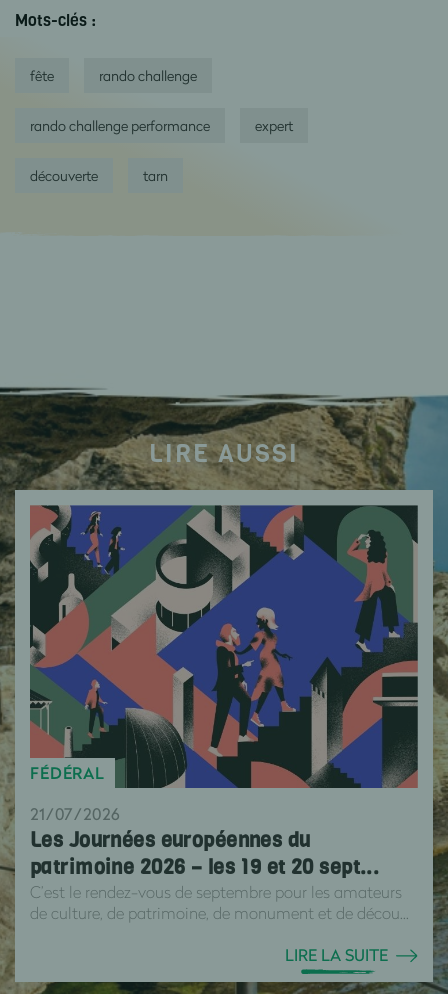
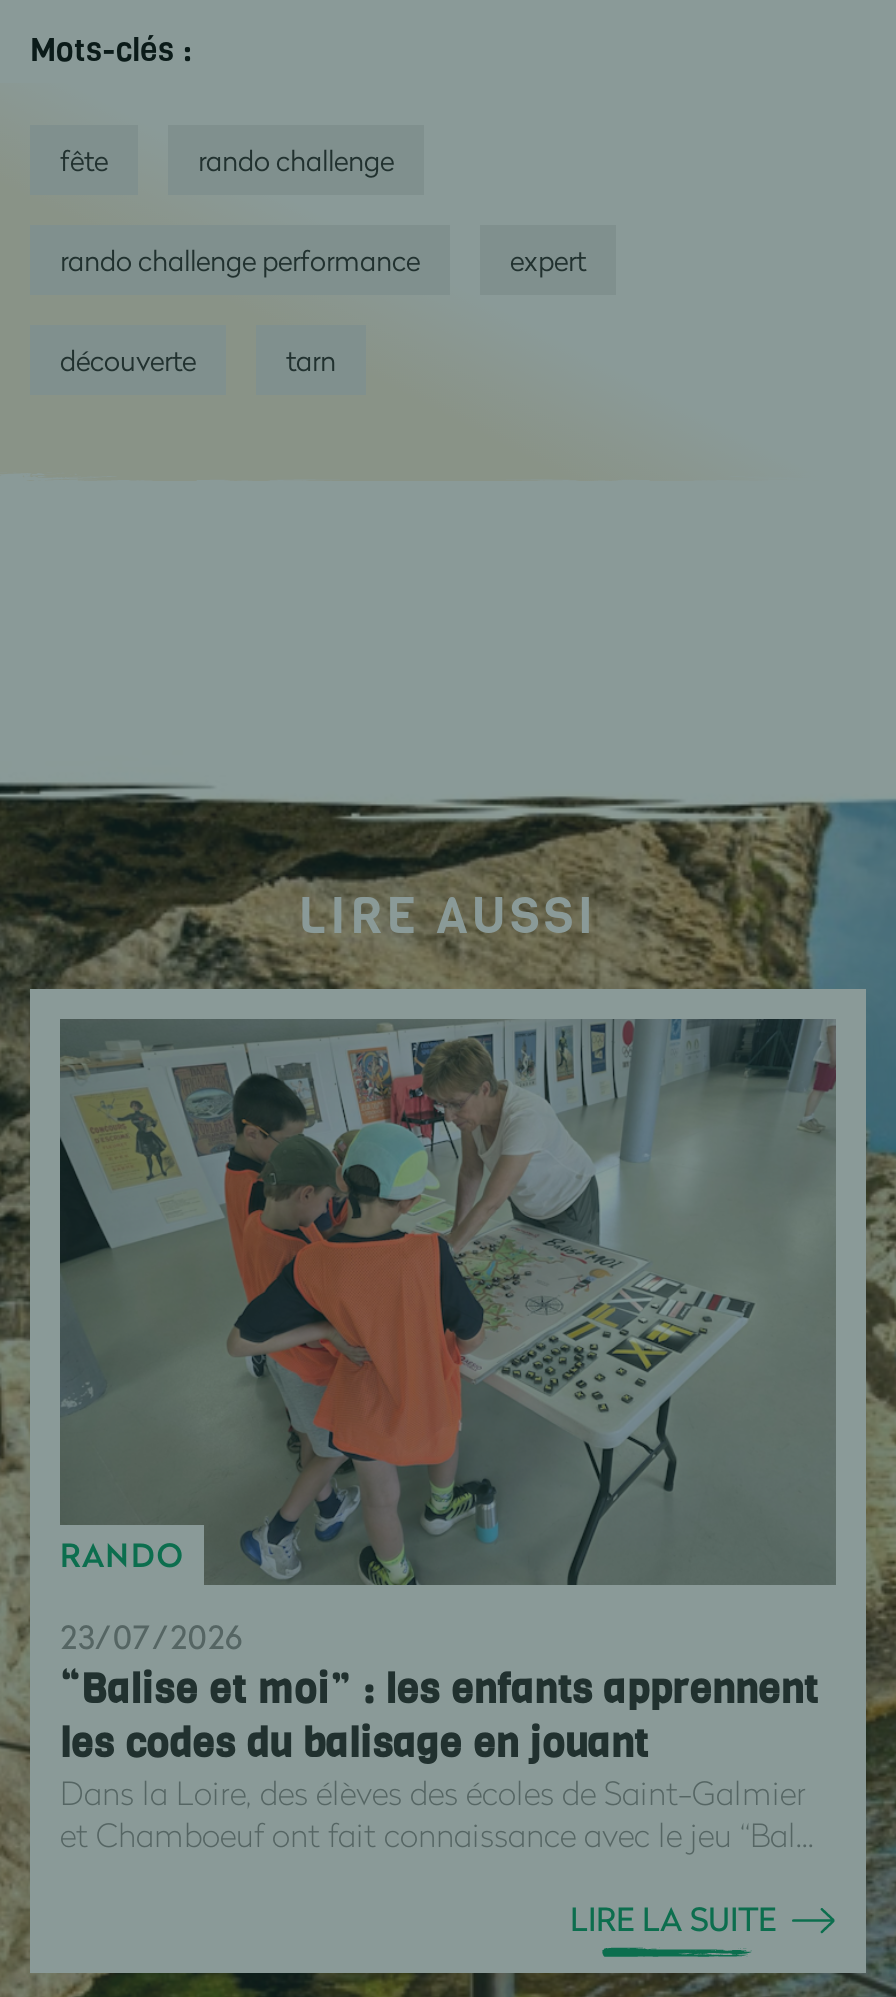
[29,505,418,789] [image] | FÉDÉRAL -> [58,1017,836,1587] [image] | RANDO
[30,803,409,923] 21/07/2026 | Les Journées européennes du | patrimoine 2026 – les 19 et 20 sept... | C’est le rendez-vous de septembre pour les amateurs | de culture, de patrimoine, de monument et de décou... -> [60,1614,818,1854] 23/07/2026 | “Balise et moi” : les enfants apprennent | les codes du balisage en jouant | Dans la Loire, des élèves des écoles de Saint-Galmier | et Chamboeuf ont fait connaissance avec le jeu “Bal...

